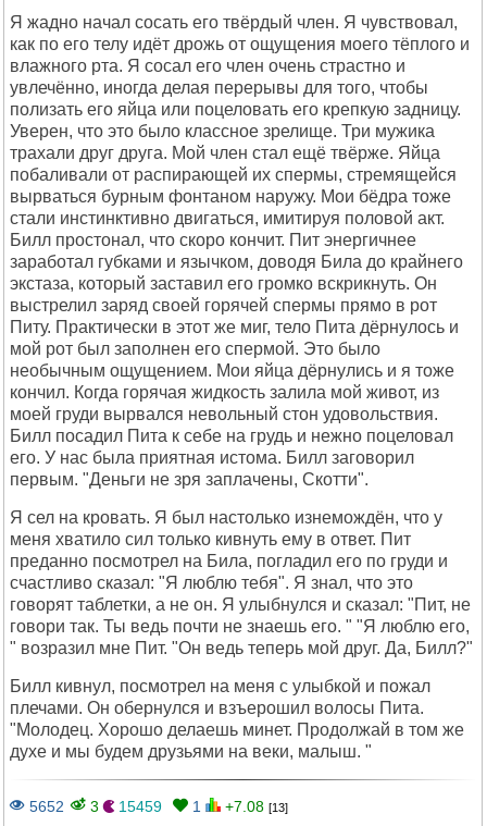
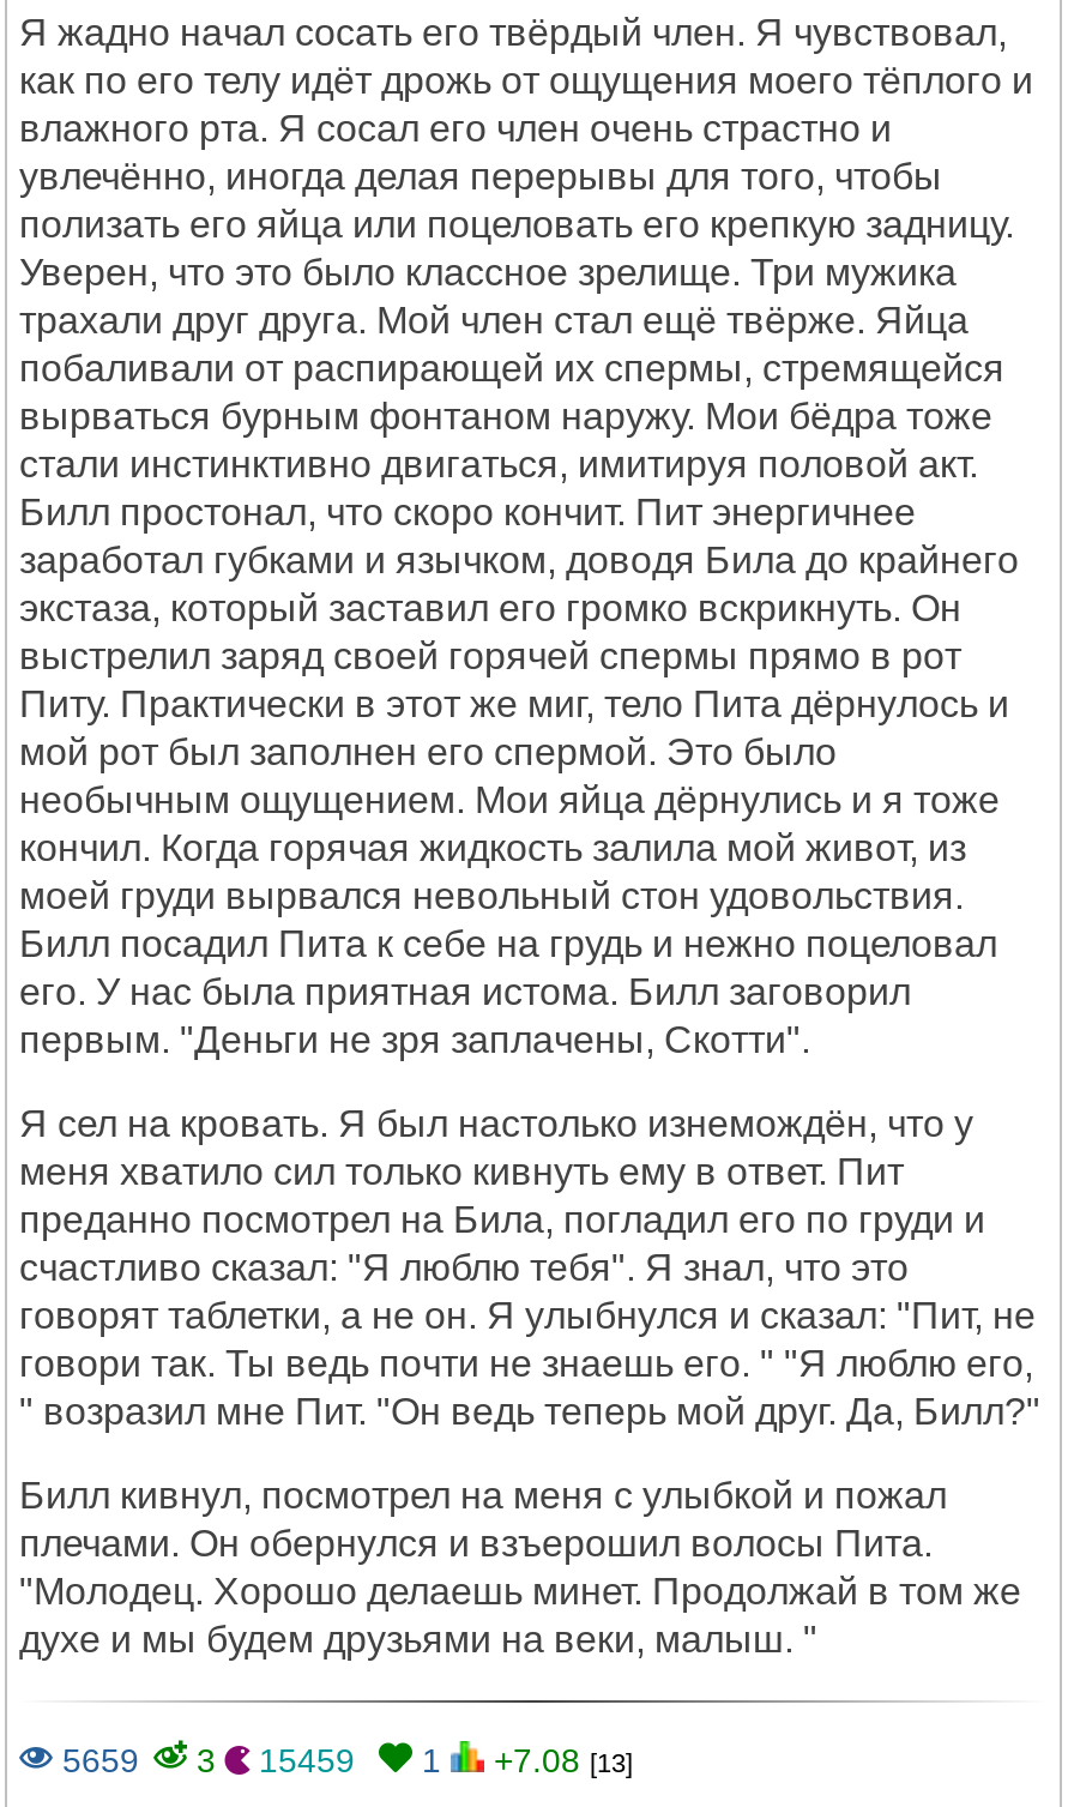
[25,798,288,815] 5652 3 15459 1 +7.08 [13] -> [53,1741,633,1779] 5659 3 15459 1 +7.08 [13]

